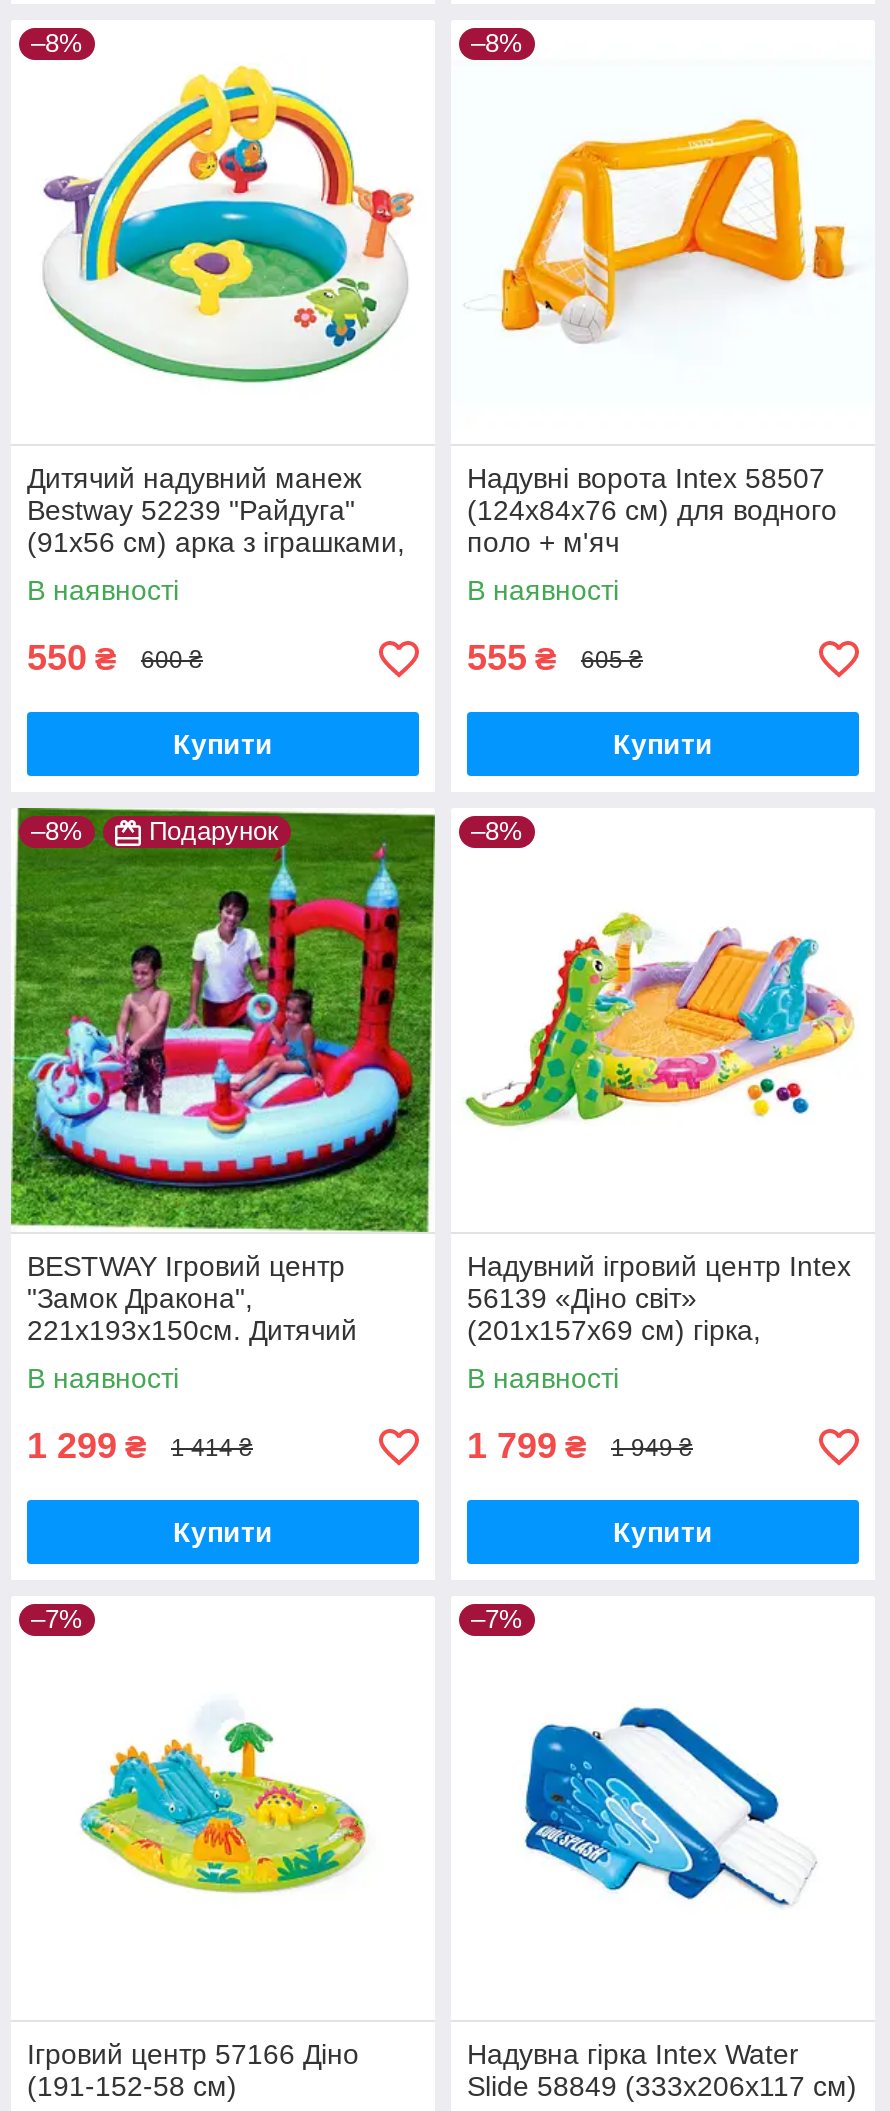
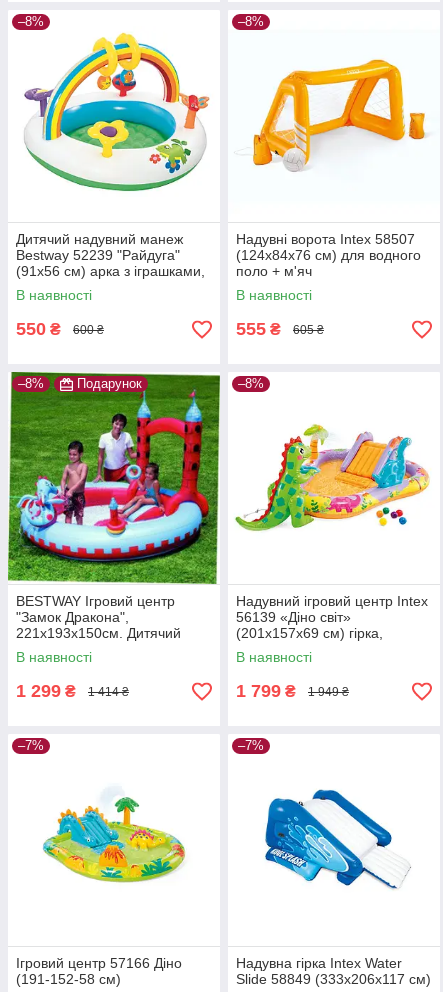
[173,729,273,761] Купити -> none
[613,729,713,761] Купити -> none
[173,1517,273,1549] Купити -> none
[613,1517,713,1549] Купити -> none

